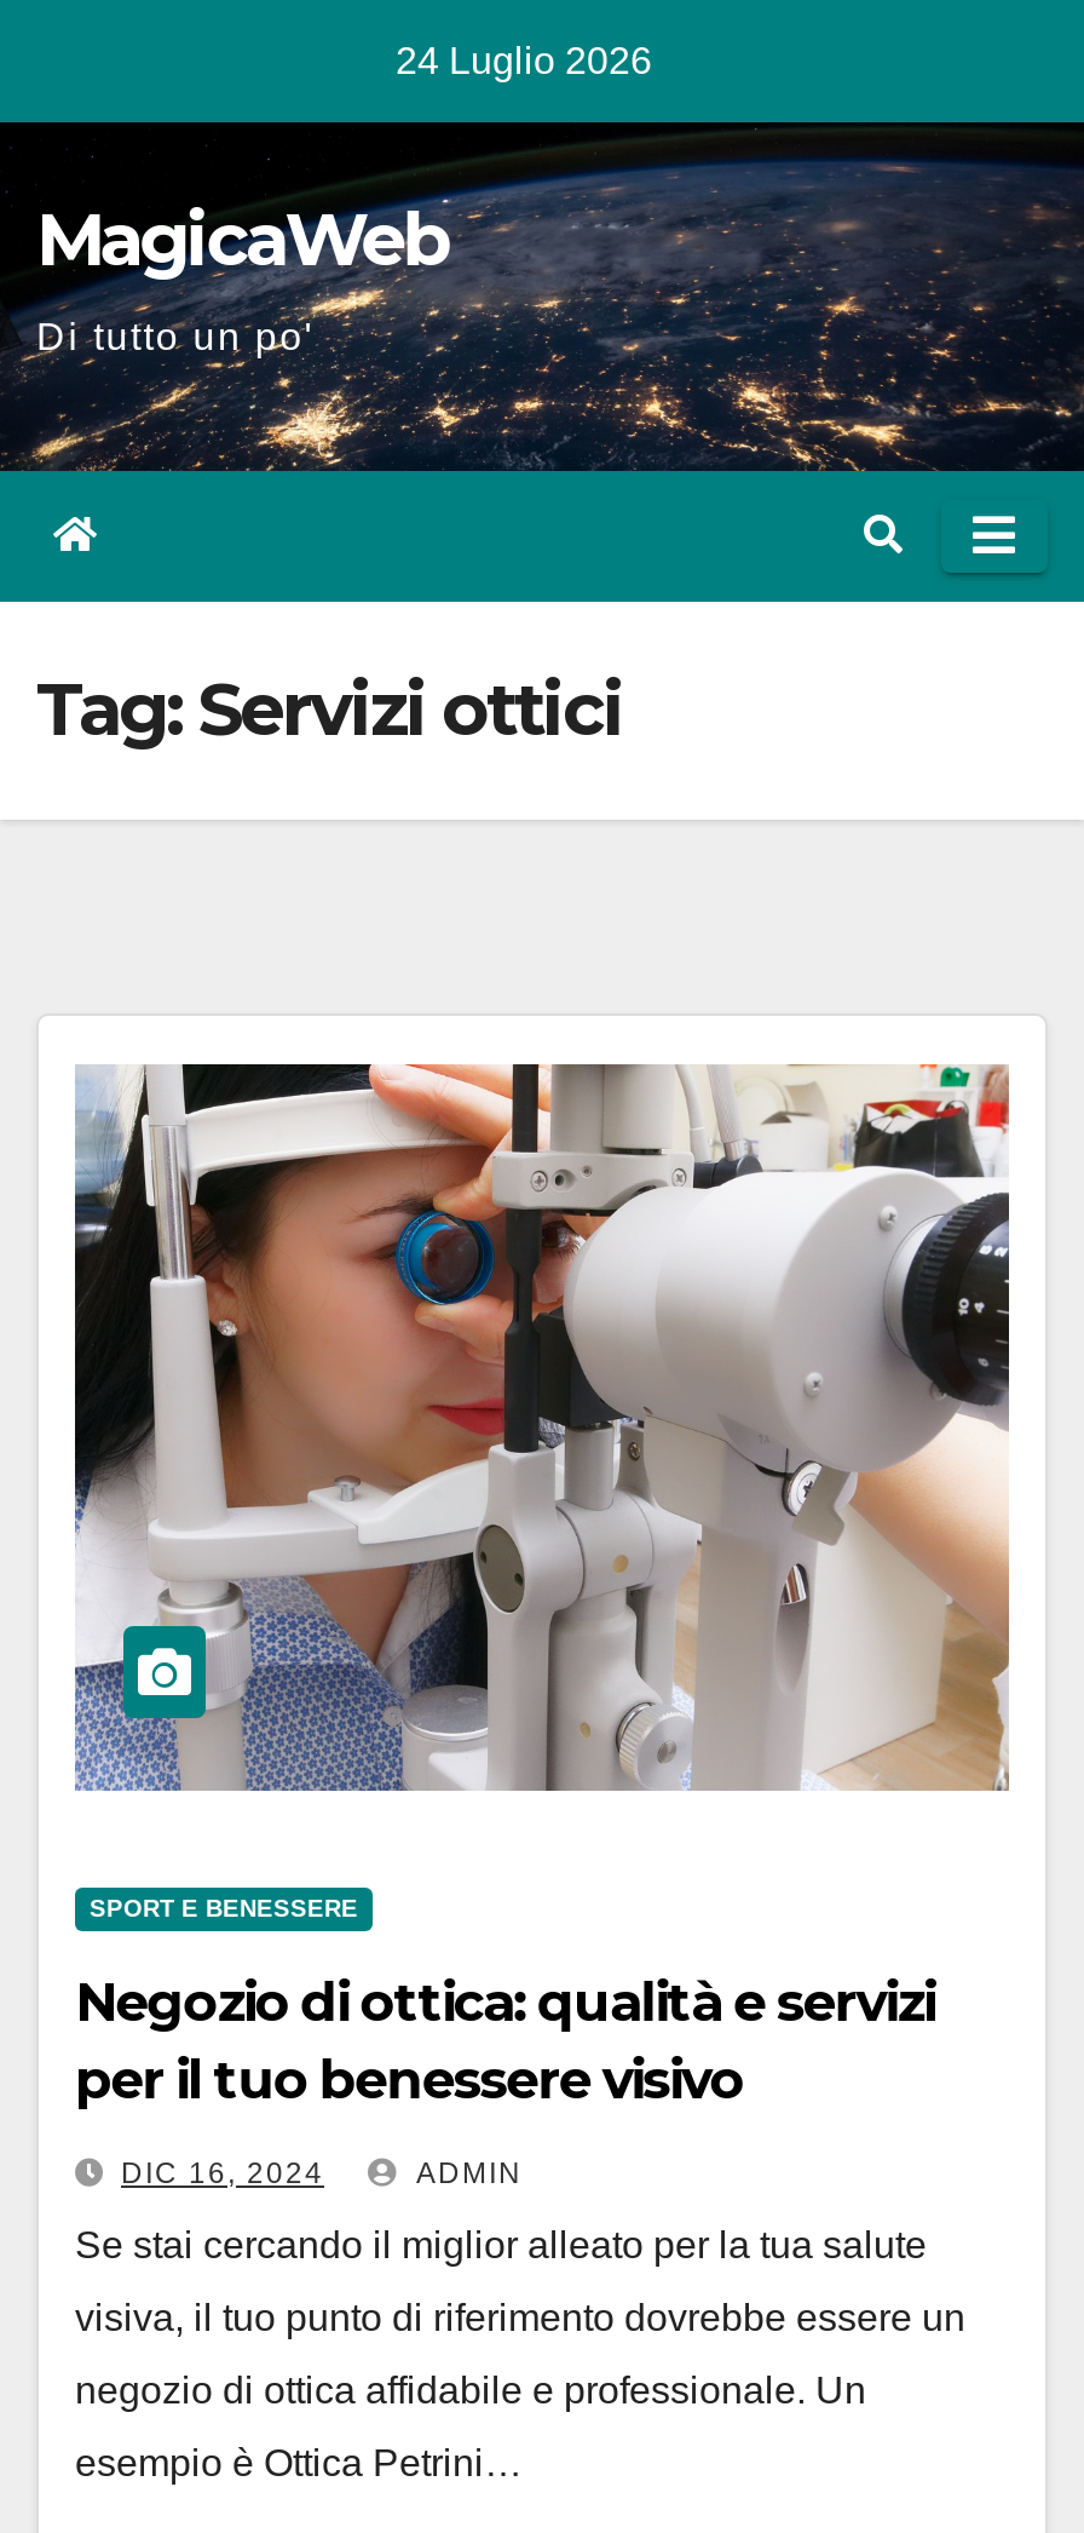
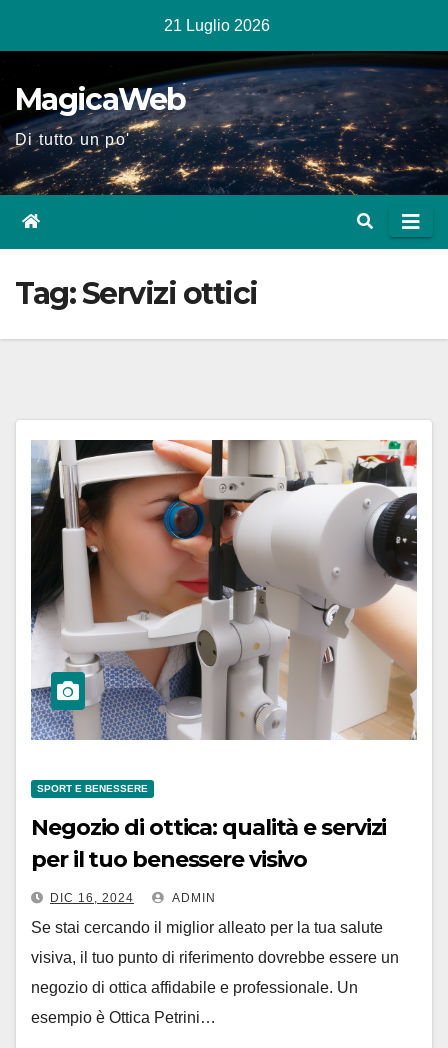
[396,40,652,81] 24 Luglio 2026 -> [163,17,269,34] 21 Luglio 2026

